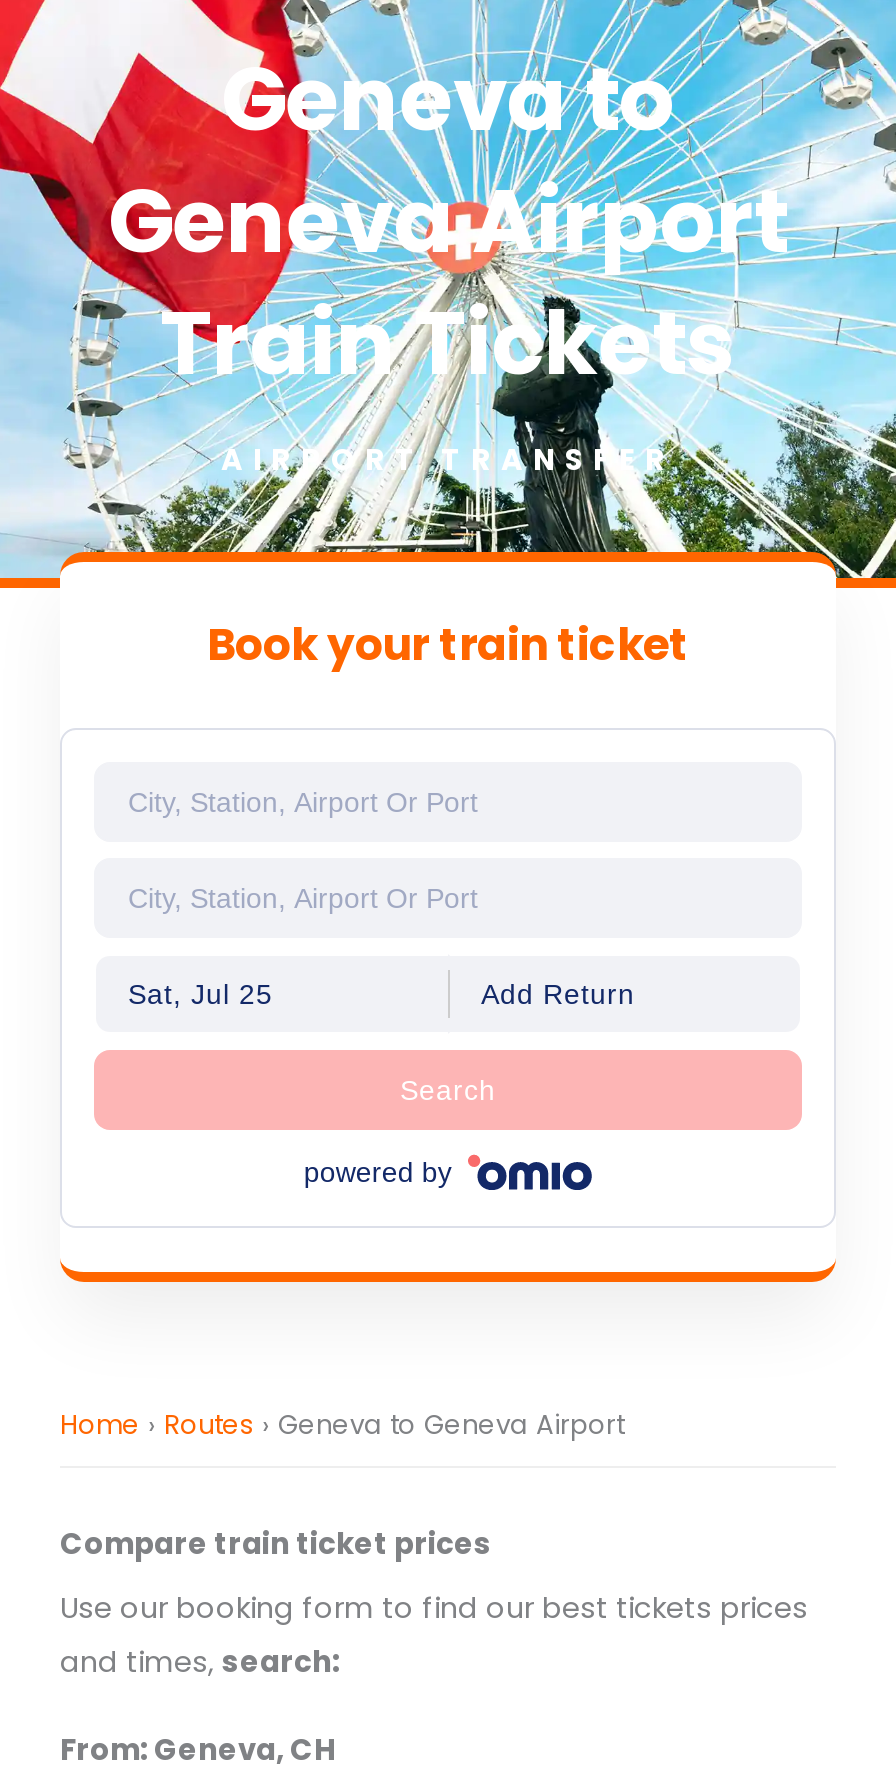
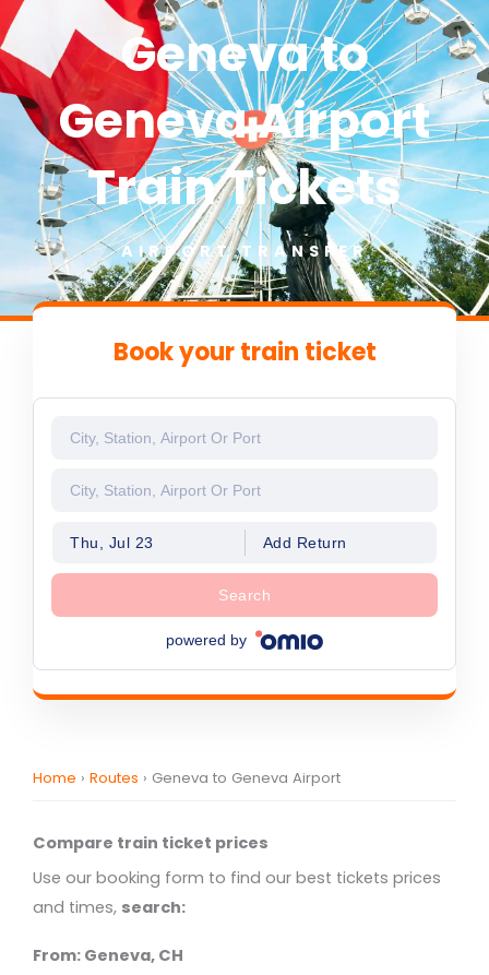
[128,979,273,1011] Sat, Jul 25 -> [70,534,153,552] Thu, Jul 23

